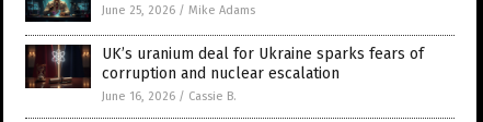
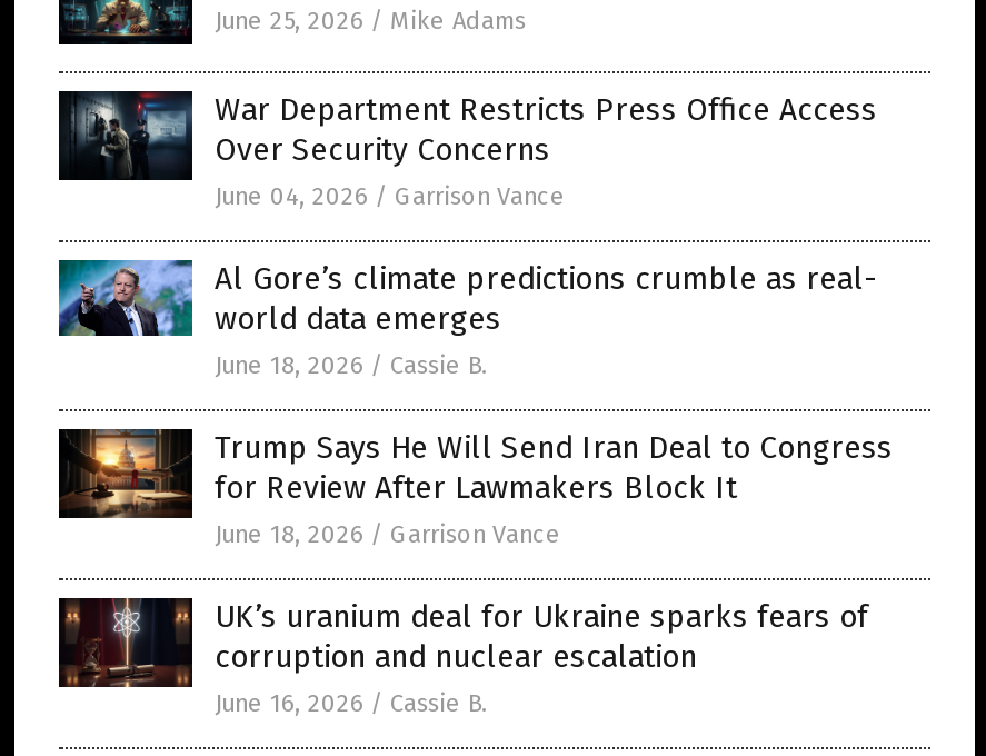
none -> [57,258,183,338] [image]
none -> [68,91,893,549] [image] | War Department Restricts Press Office Access | Over Security Concerns | June 04, 2026 / Garrison Vance | Al Gore’s climate predictions crumble as real- | world data emerges | June 18, 2026 / Cassie B. | Trump Says He Will Send Iran Deal to Congress | for Review After Lawmakers Block It | June 18, 2026 / Garrison Vance

